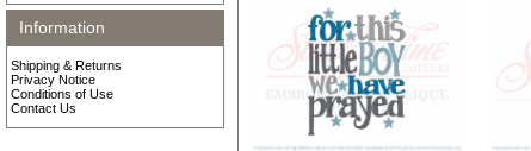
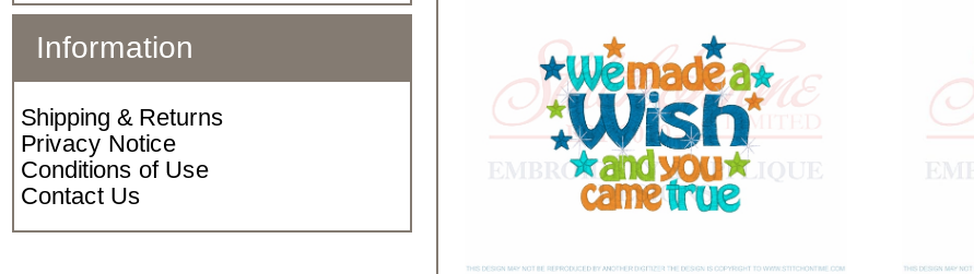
[295,7,421,137] [image] -> [539,14,775,246] [image]

